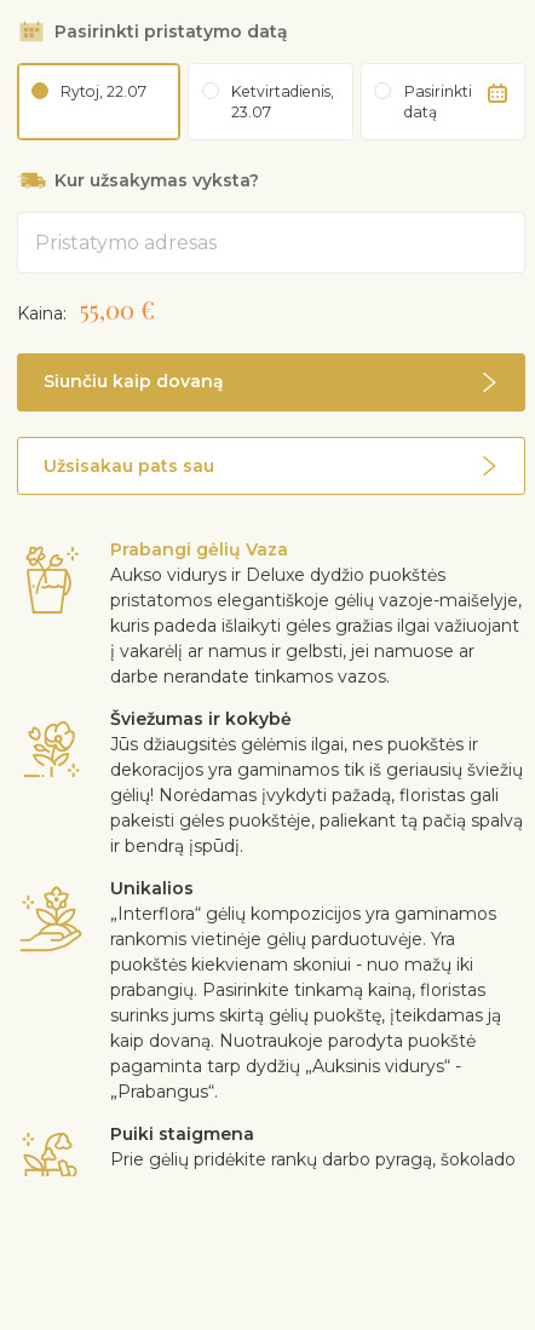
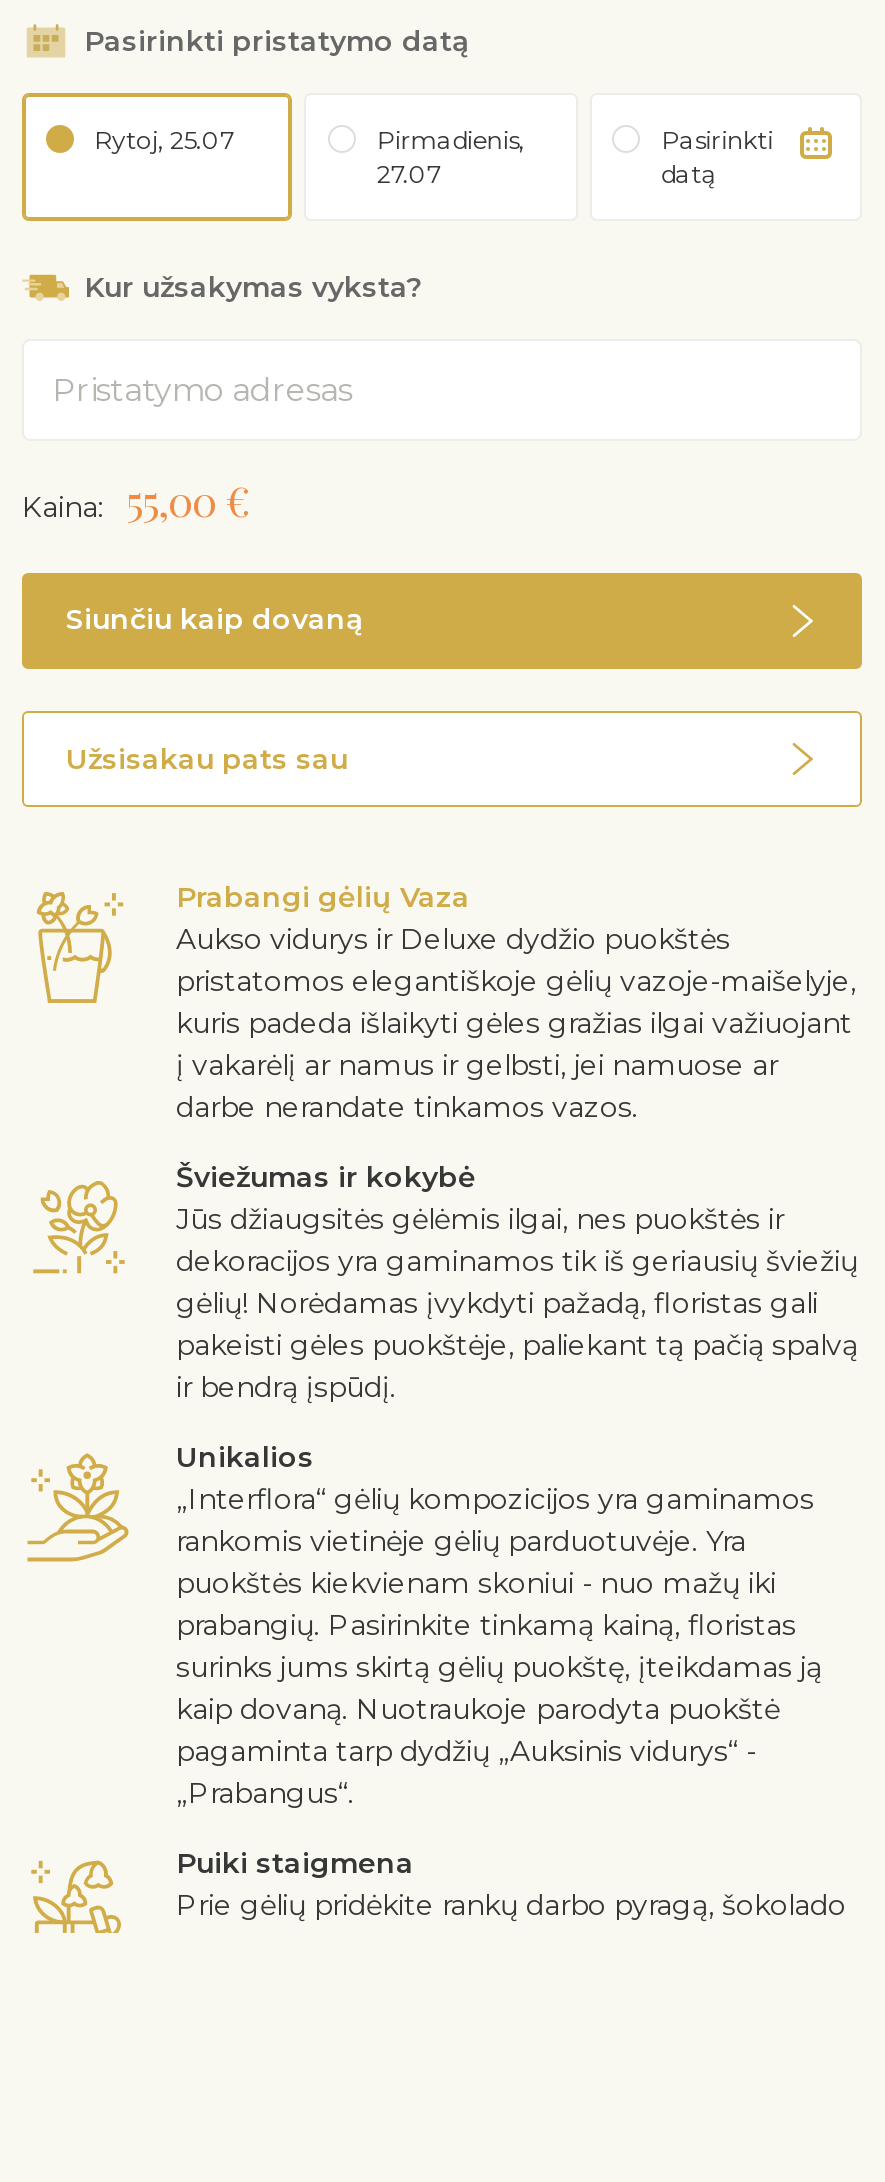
[61,82,334,121] Rytoj, 22.07 | Ketvirtadienis, | 23.07 -> [94,124,525,188] Rytoj, 25.07 | Pirmadienis, | 27.07

